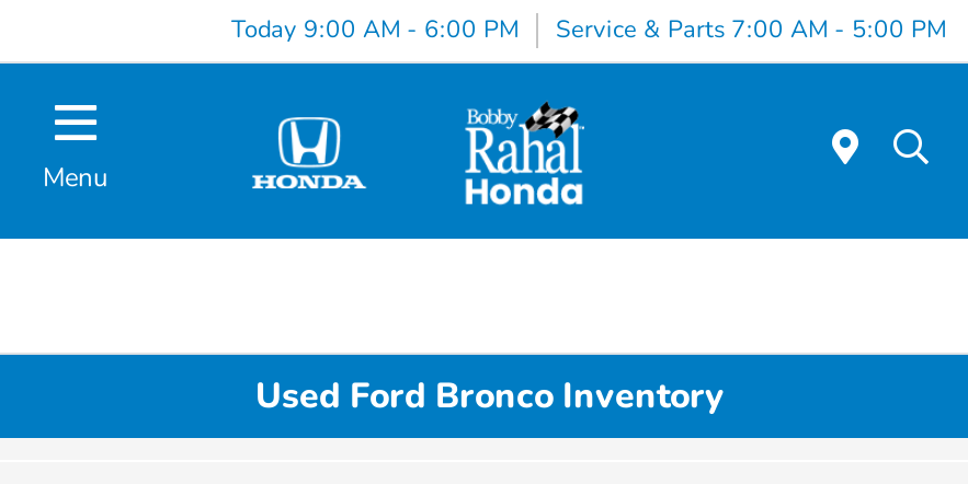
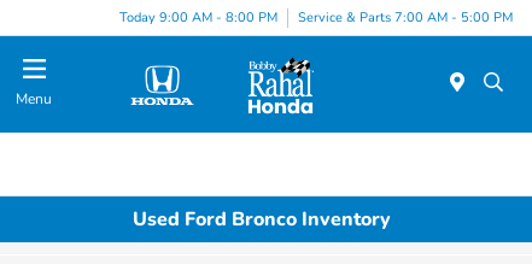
[231,12,946,45] Today 9:00 AM - 6:00 PM Service & Parts 7:00 AM - 5:00 PM -> [119,8,513,26] Today 9:00 AM - 8:00 PM Service & Parts 7:00 AM - 5:00 PM

